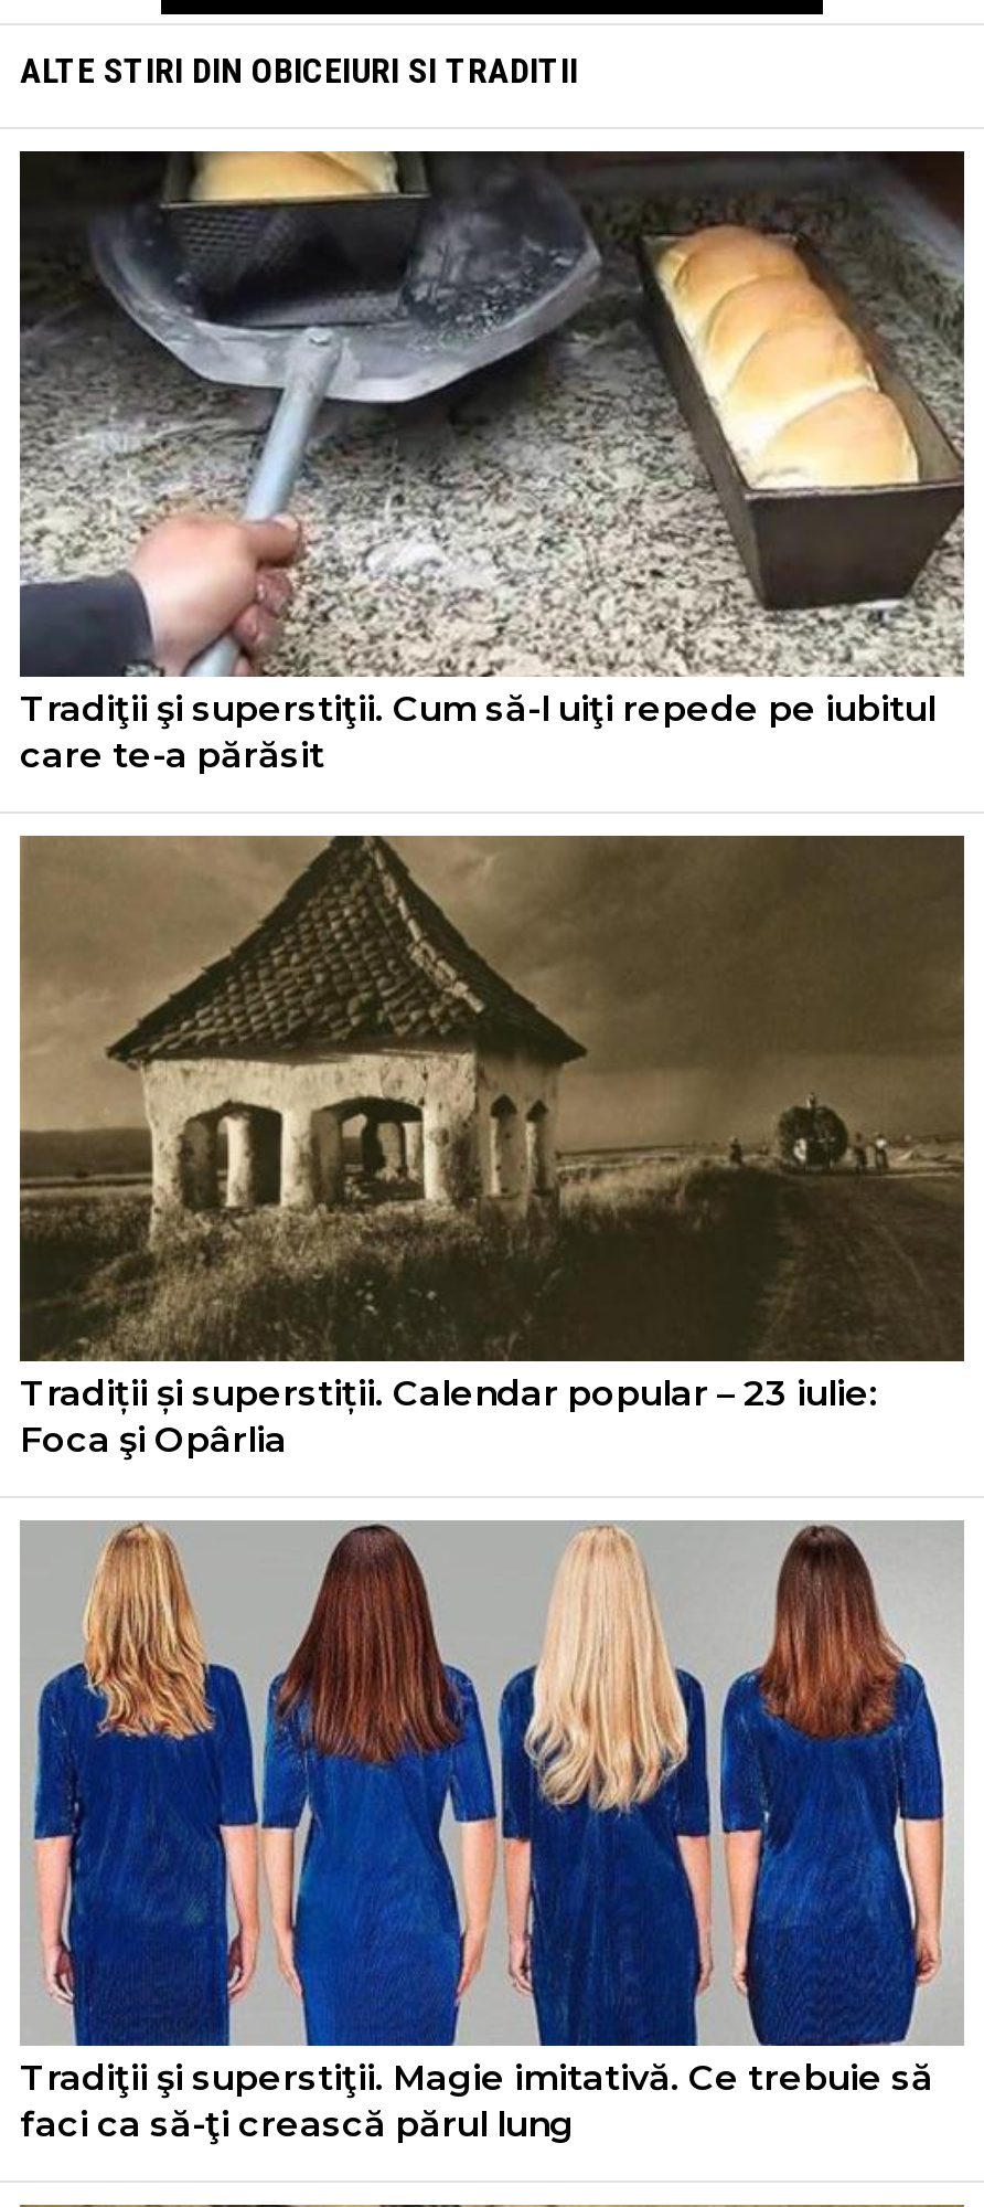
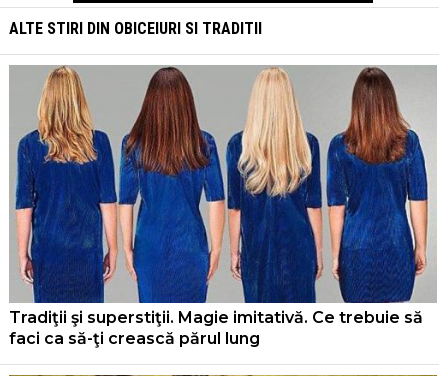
[20,149,966,775] [image] | Tradiţii şi superstiţii. Cum să-l uiţi repede pe iubitul | care te-a părăsit -> none
[18,834,964,1460] [image] | Tradiții și superstiții. Calendar popular – 23 iulie: | Foca şi Opârlia -> none

